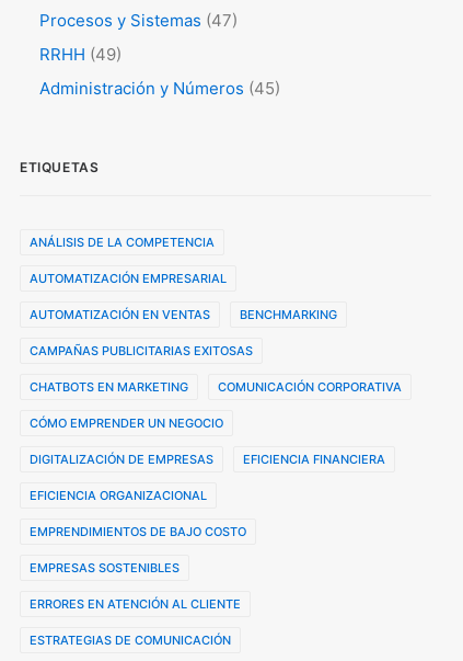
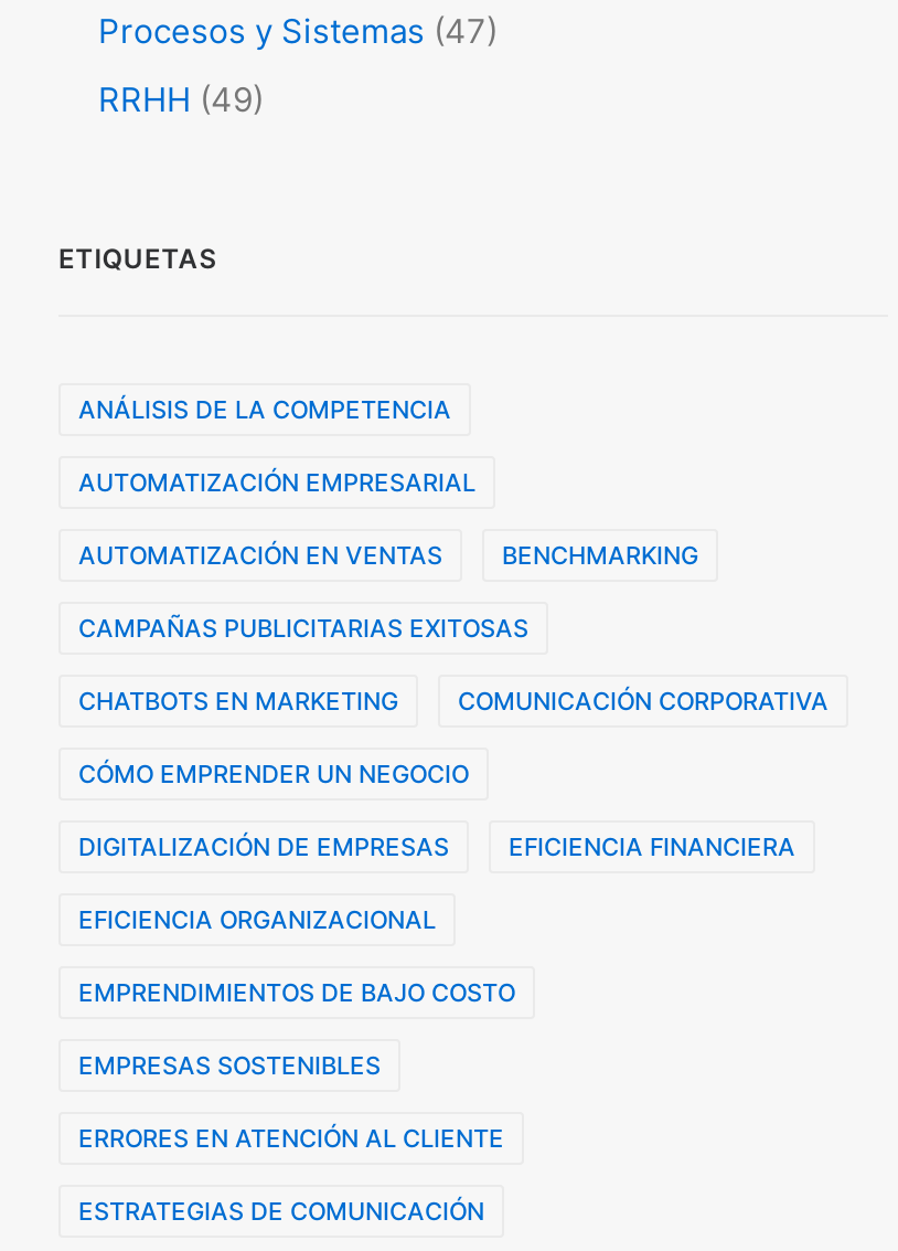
[39,78,280,99] Administración y Números (45) -> none

